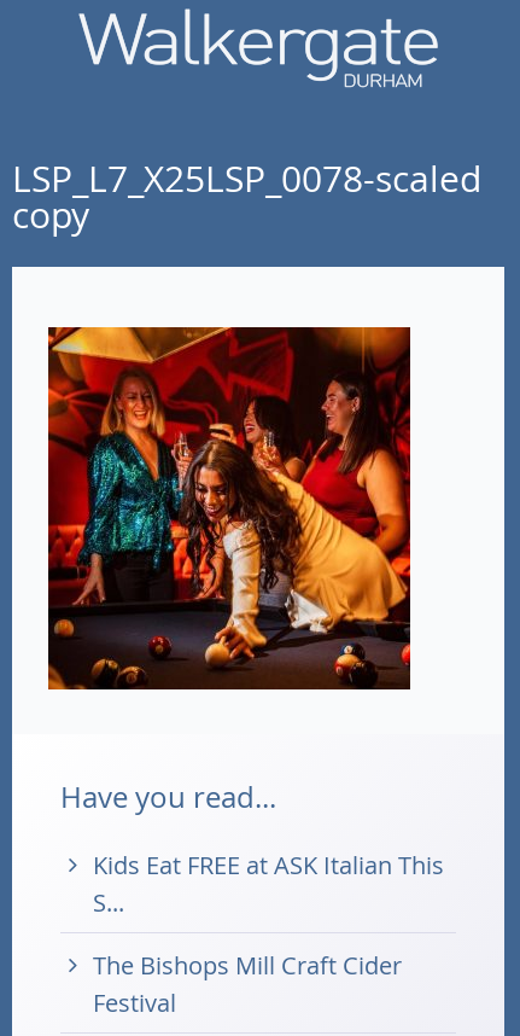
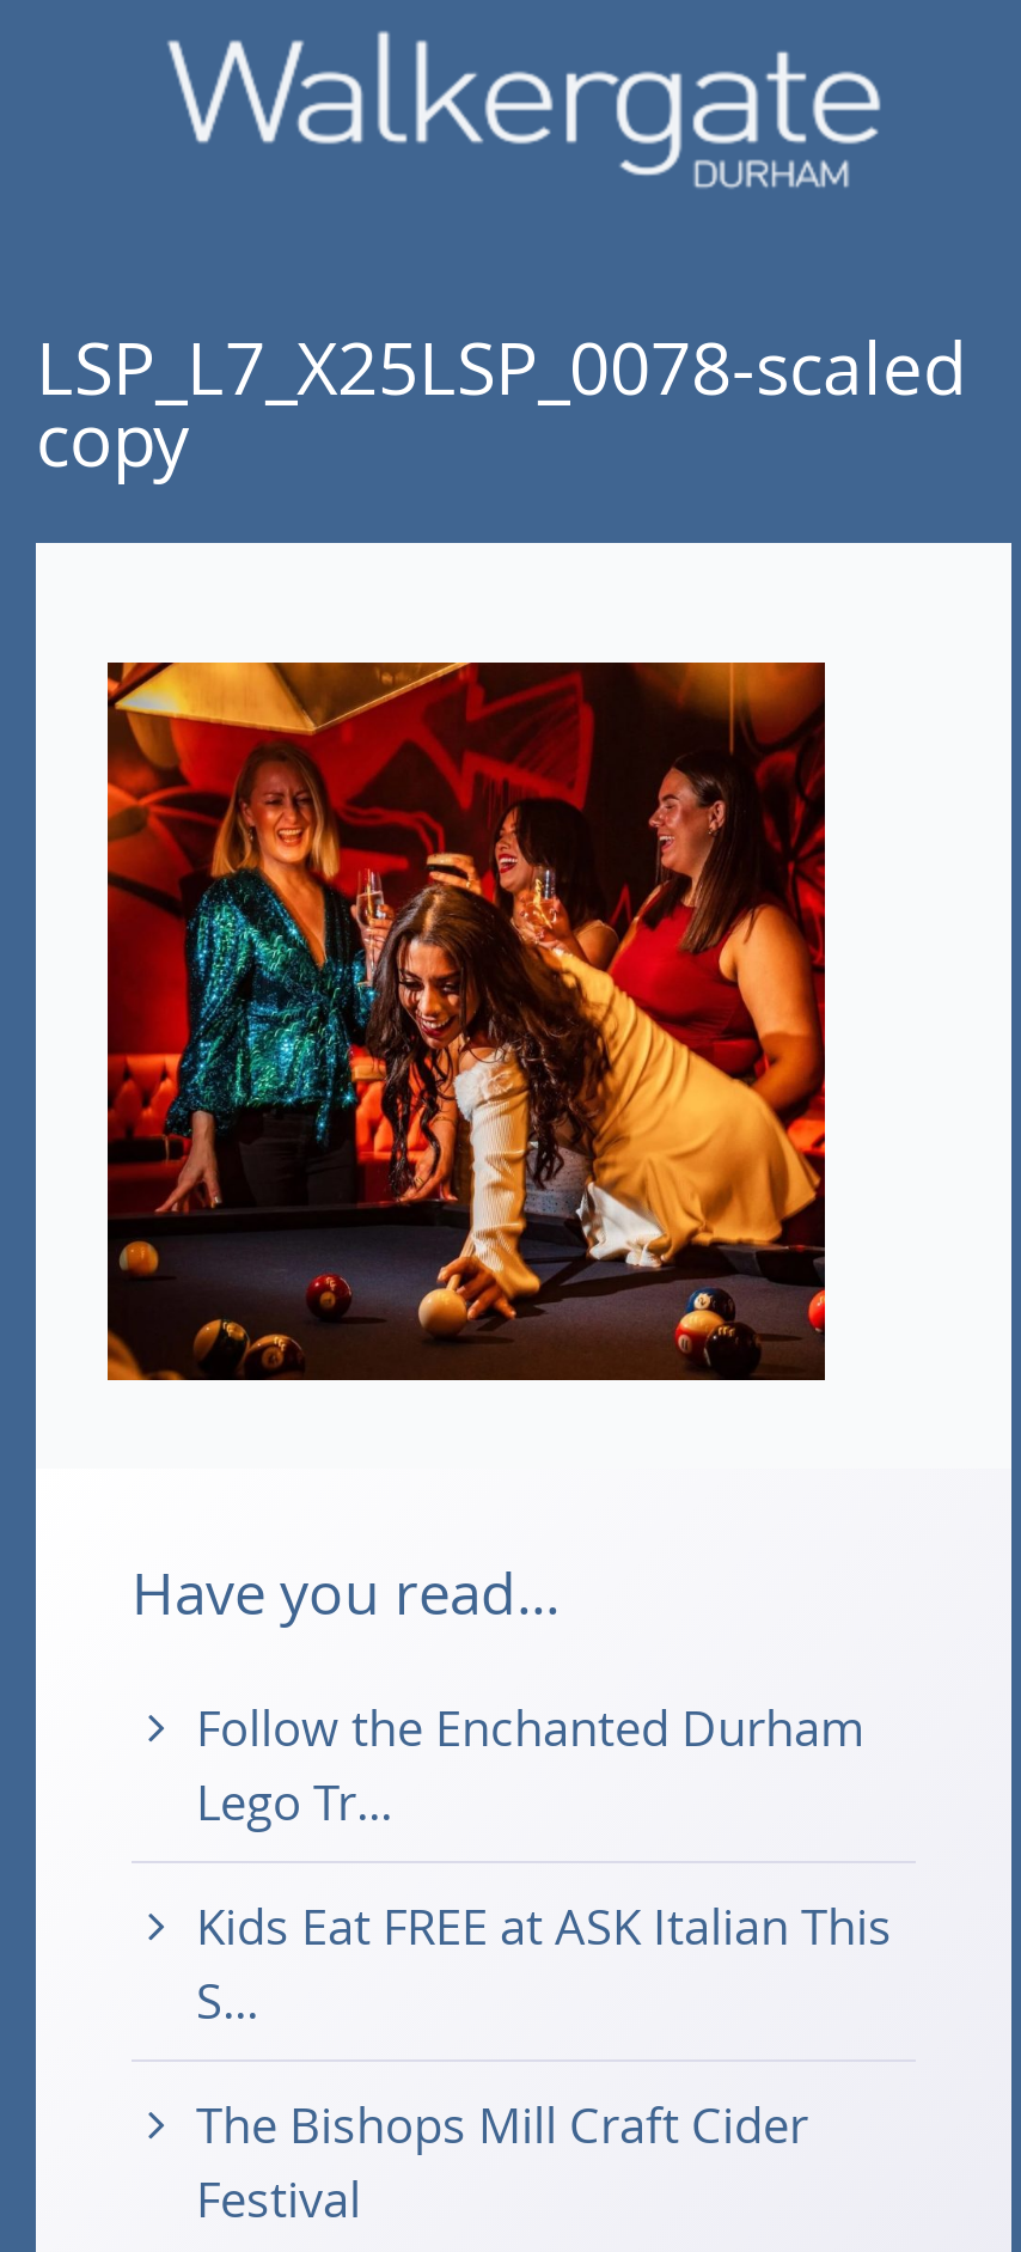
none -> [196,1696,866,1835] Follow the Enchanted Durham | Lego Tr...

